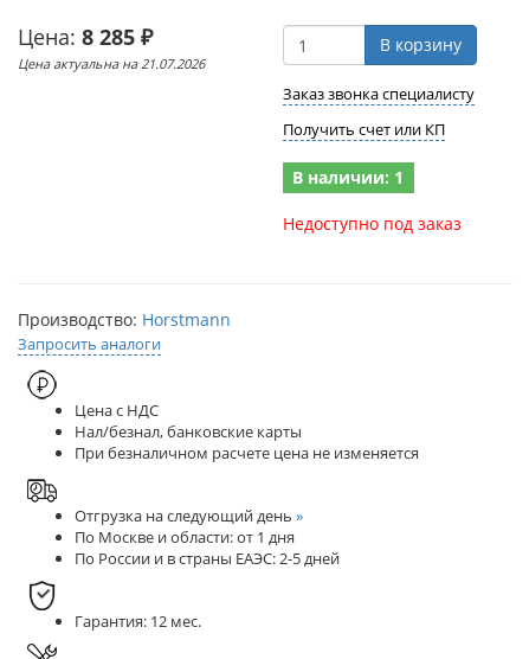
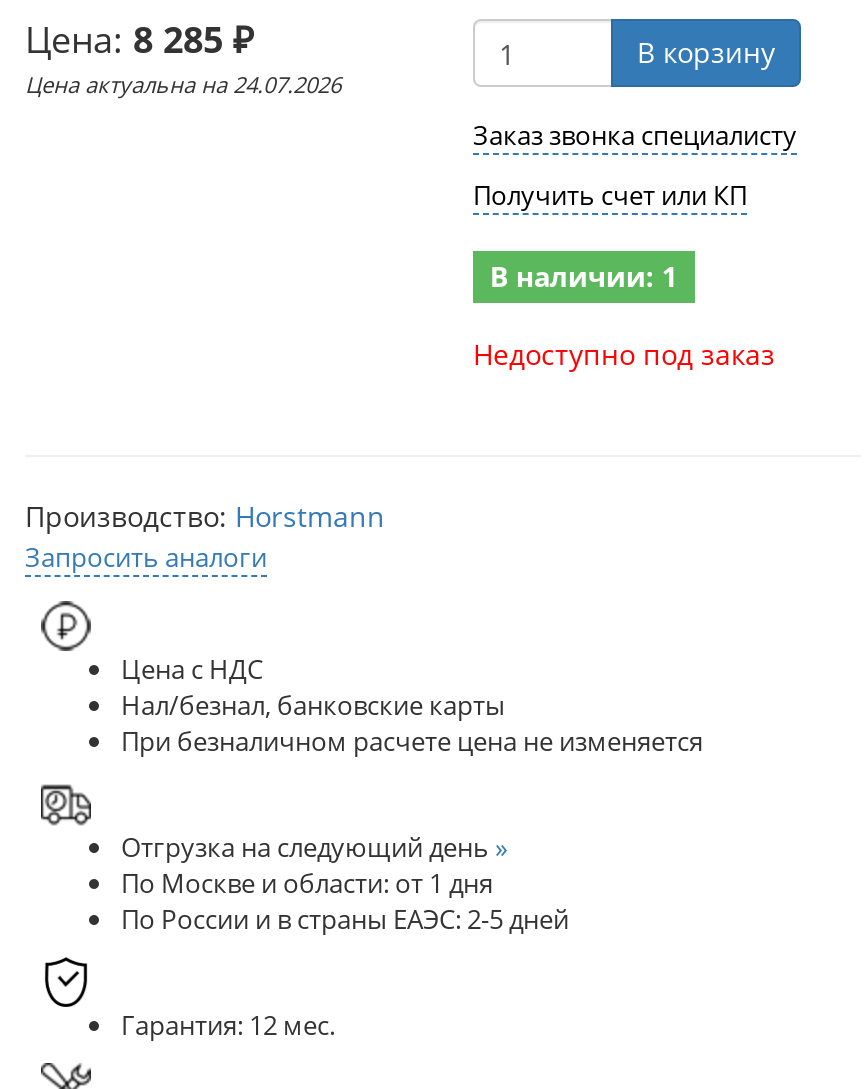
[18,55,205,73] Цена актуальна на 21.07.2026 -> [25,70,341,100] Цена актуальна на 24.07.2026

